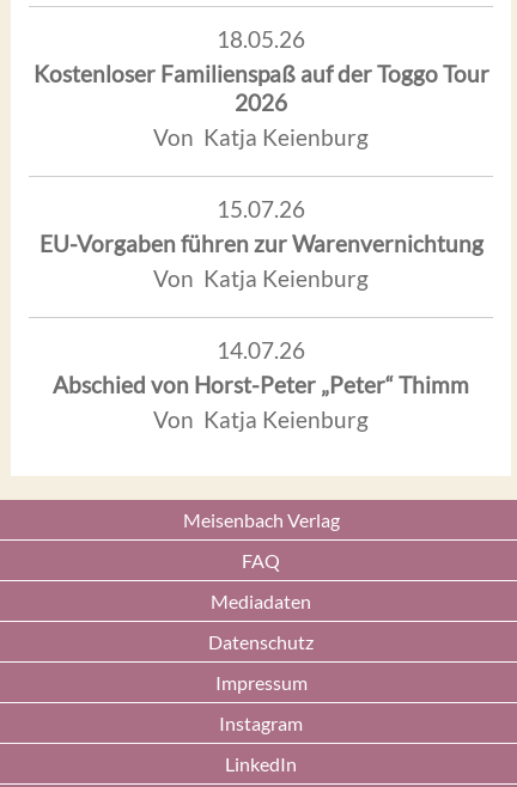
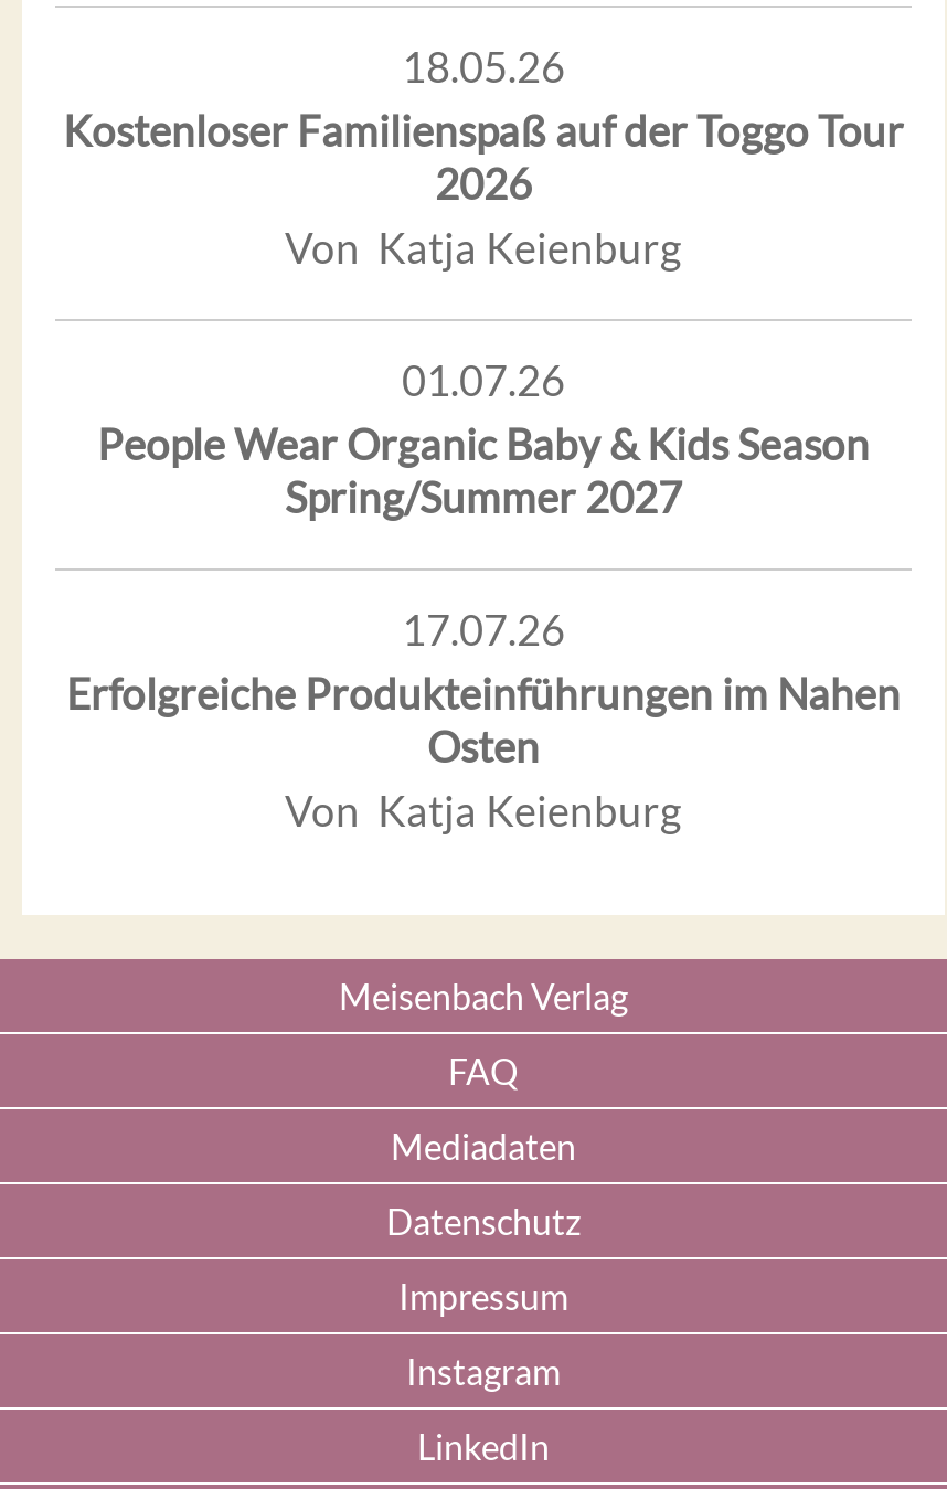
[39,194,483,291] 15.07.26 | EU-Vorgaben führen zur Warenvernichtung | Von Katja Keienburg -> [97,353,870,521] 01.07.26 | People Wear Organic Baby & Kids Season | Spring/Summer 2027
[53,335,469,398] 14.07.26 | Abschied von Horst-Peter „Peter“ Thimm -> [66,603,901,770] 17.07.26 | Erfolgreiche Produkteinführungen im Nahen | Osten

